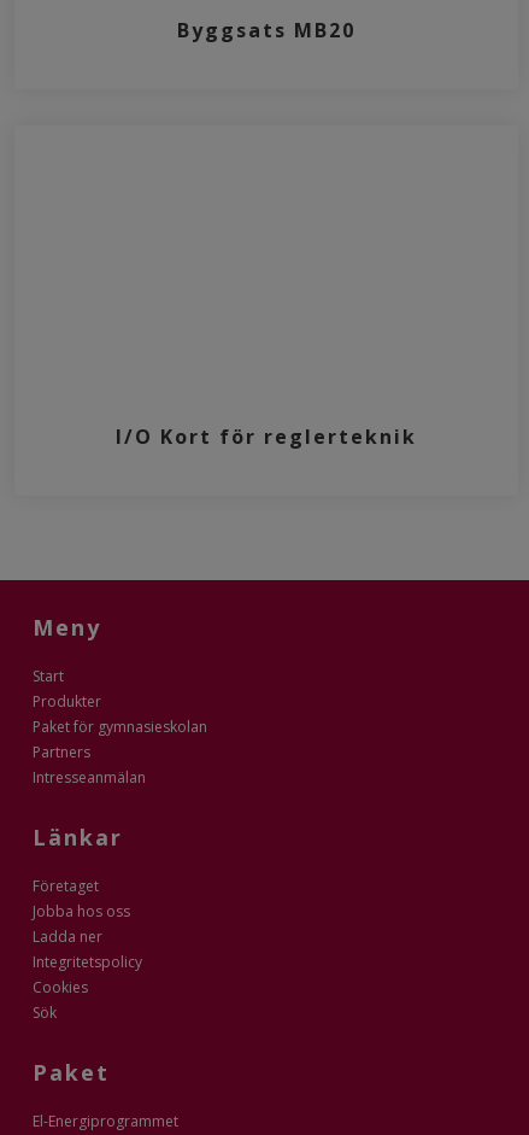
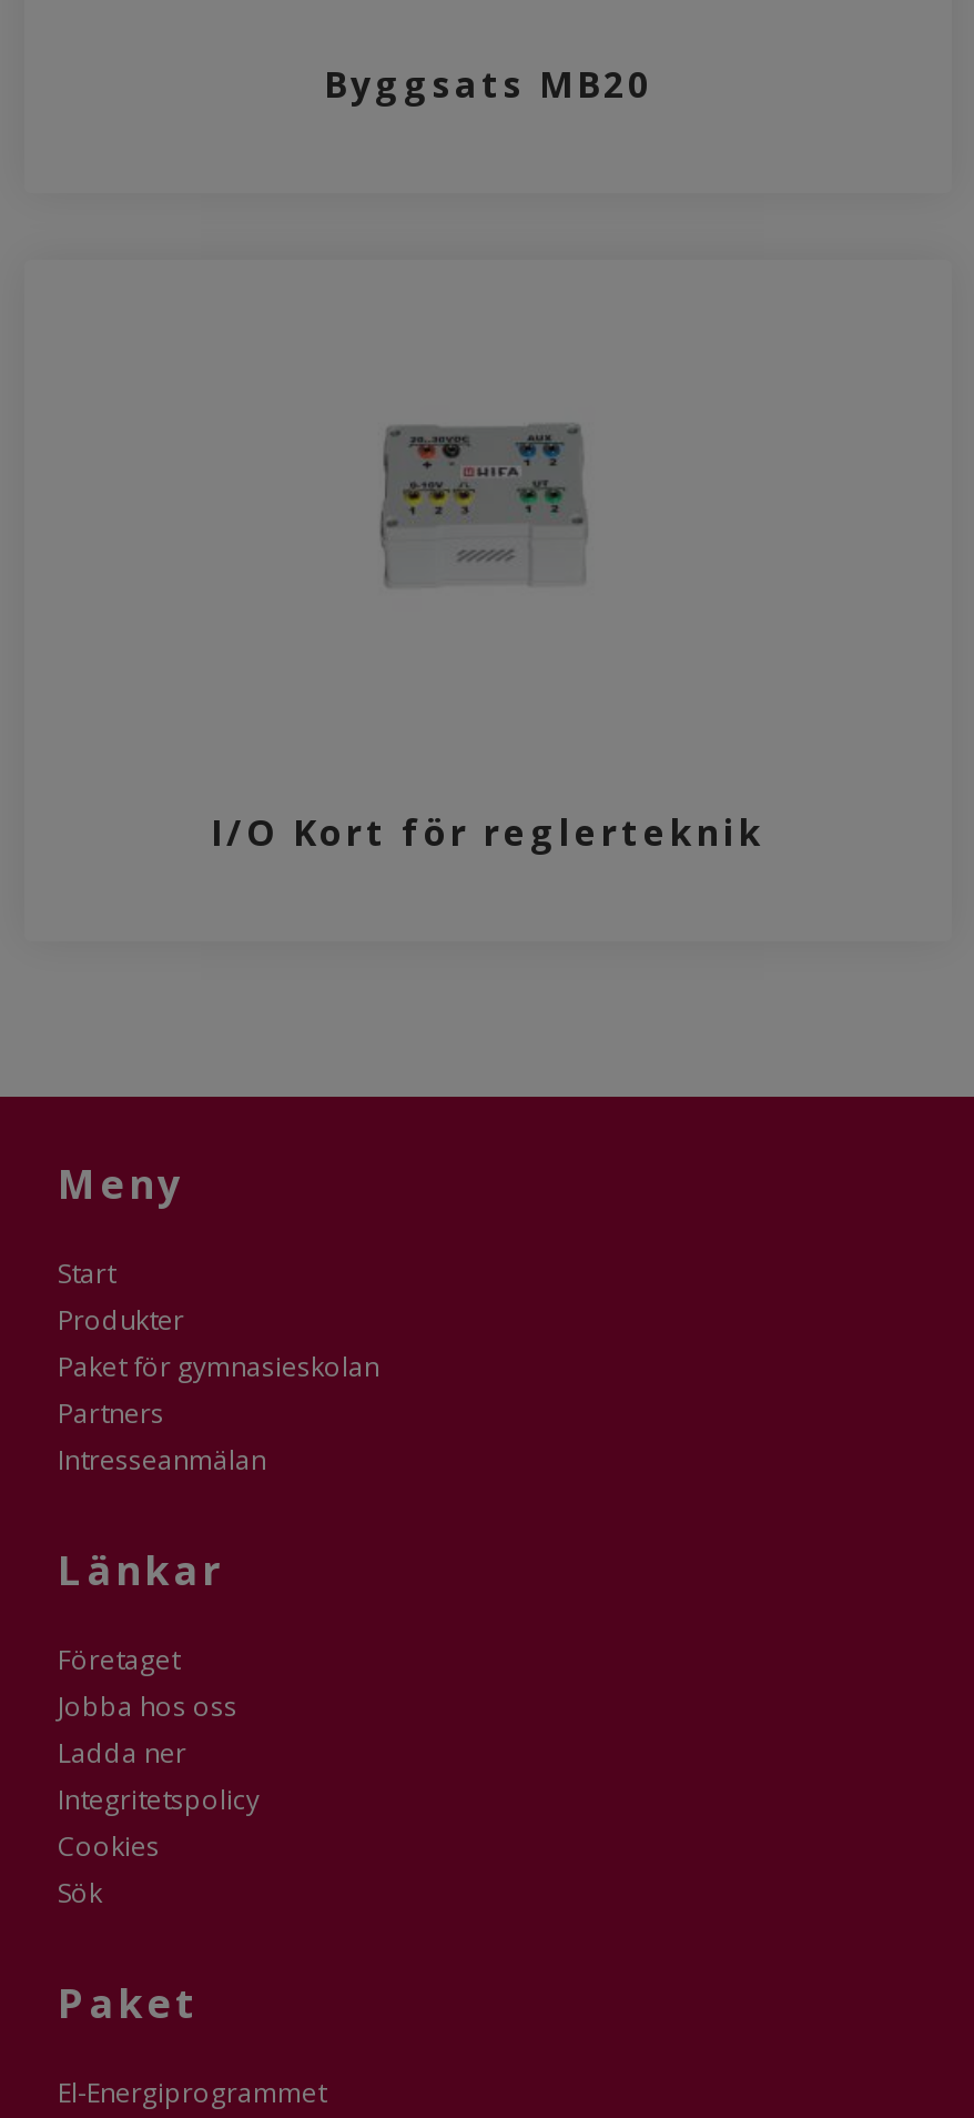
none -> [379,422,588,586] [image]

